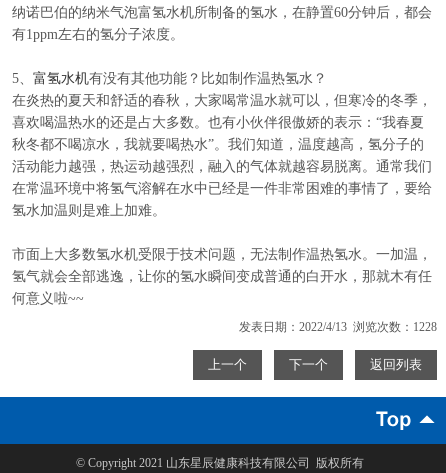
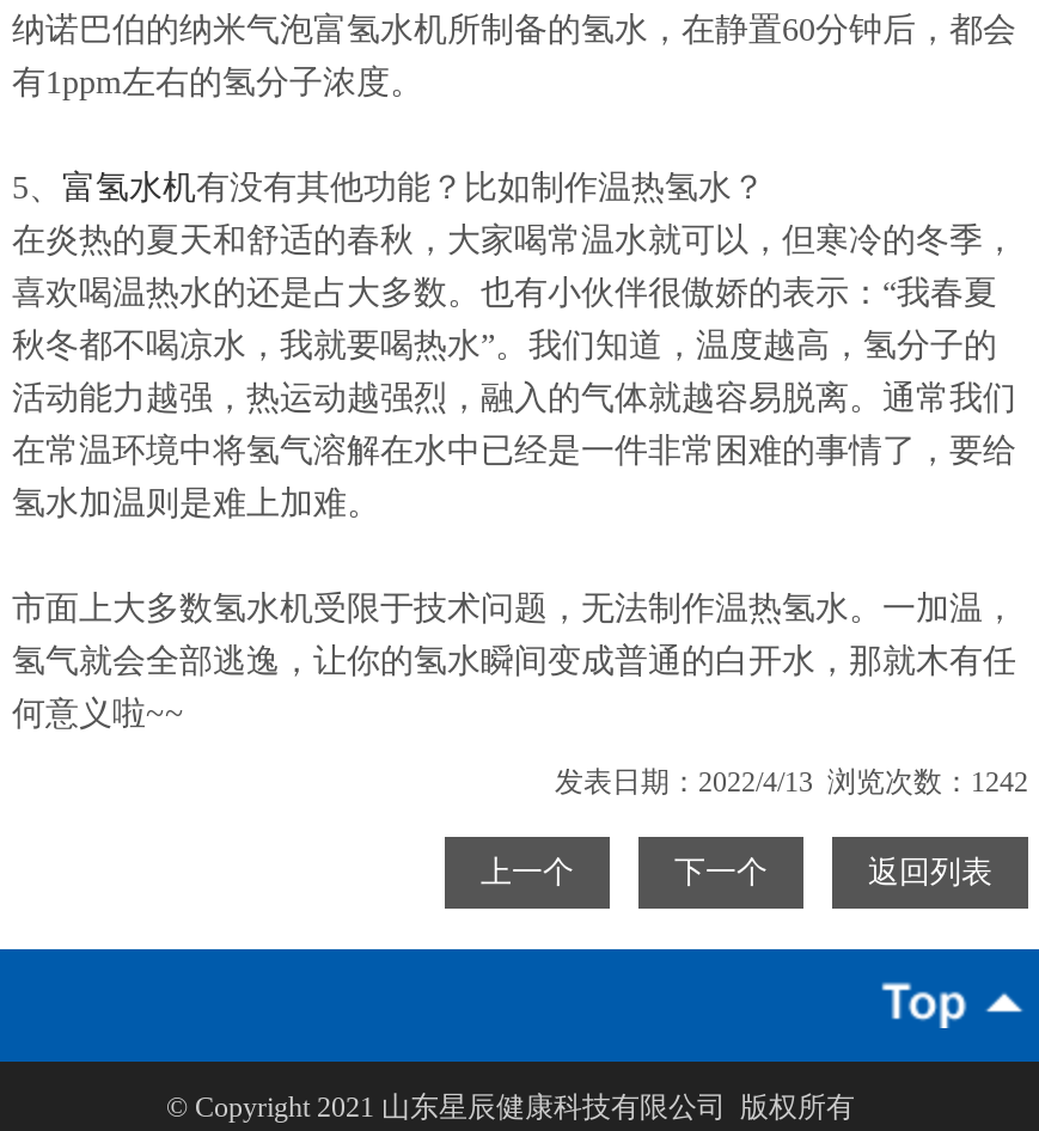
[239,320,437,334] 发表日期：2022/4/13 浏览次数：1228 -> [555,765,1028,799] 发表日期：2022/4/13 浏览次数：1242

